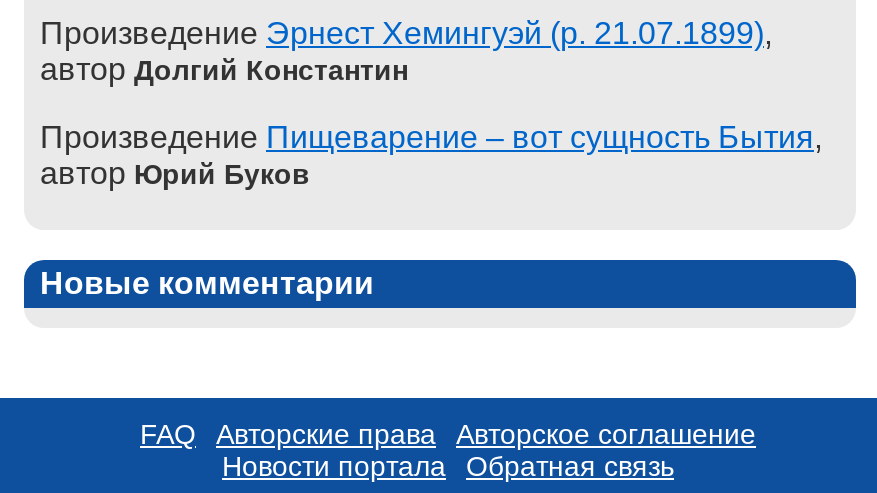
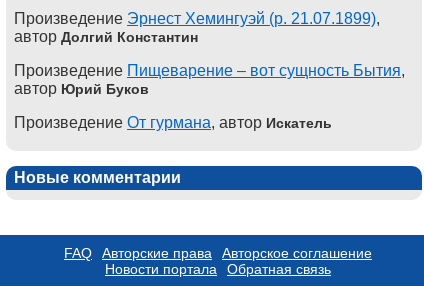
none -> [14,114,332,131] Произведение От гурмана, автор Искатель

